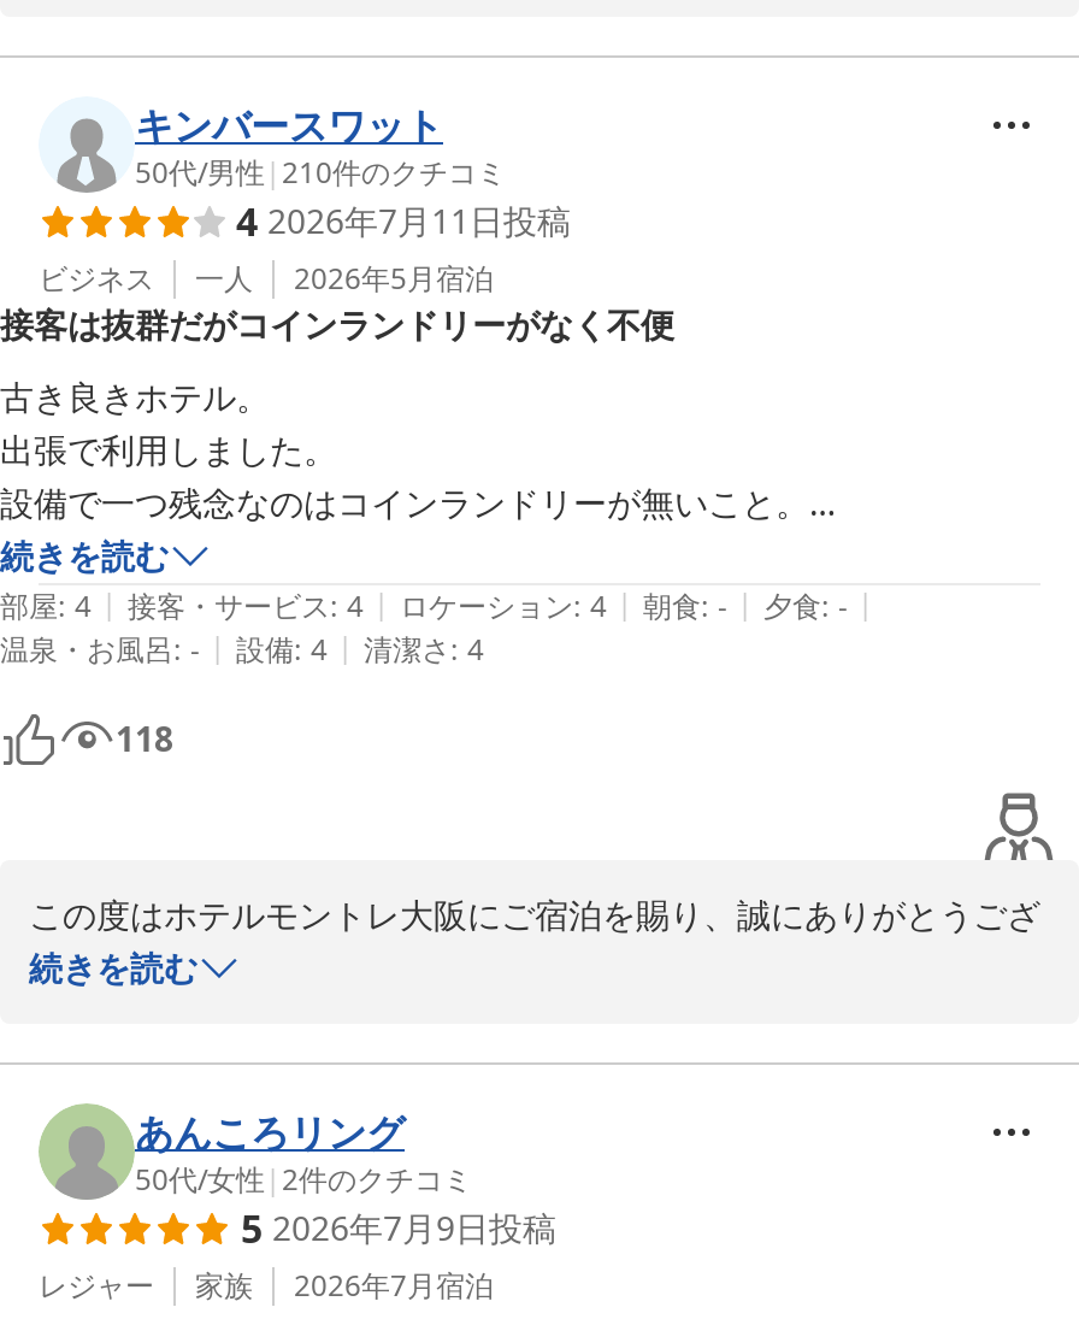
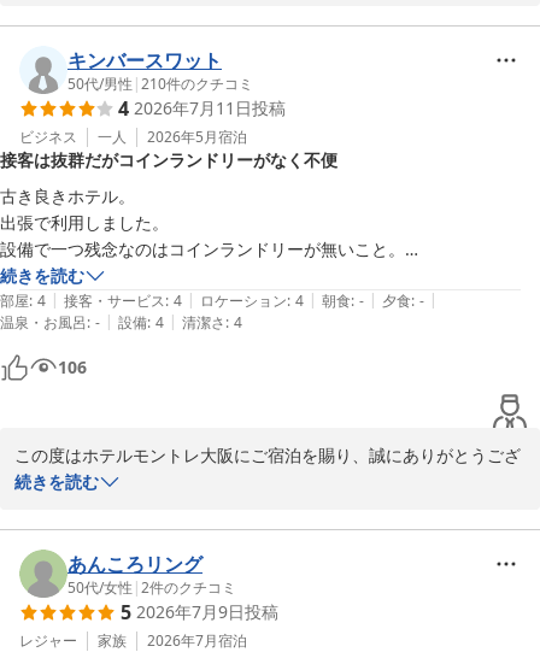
[116,716,173,761] 118 -> [58,356,87,378] 106

